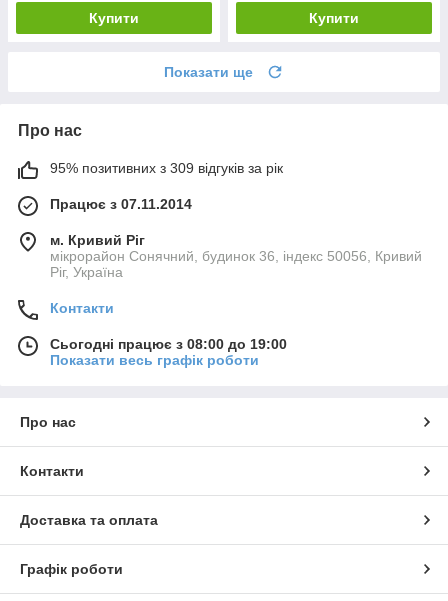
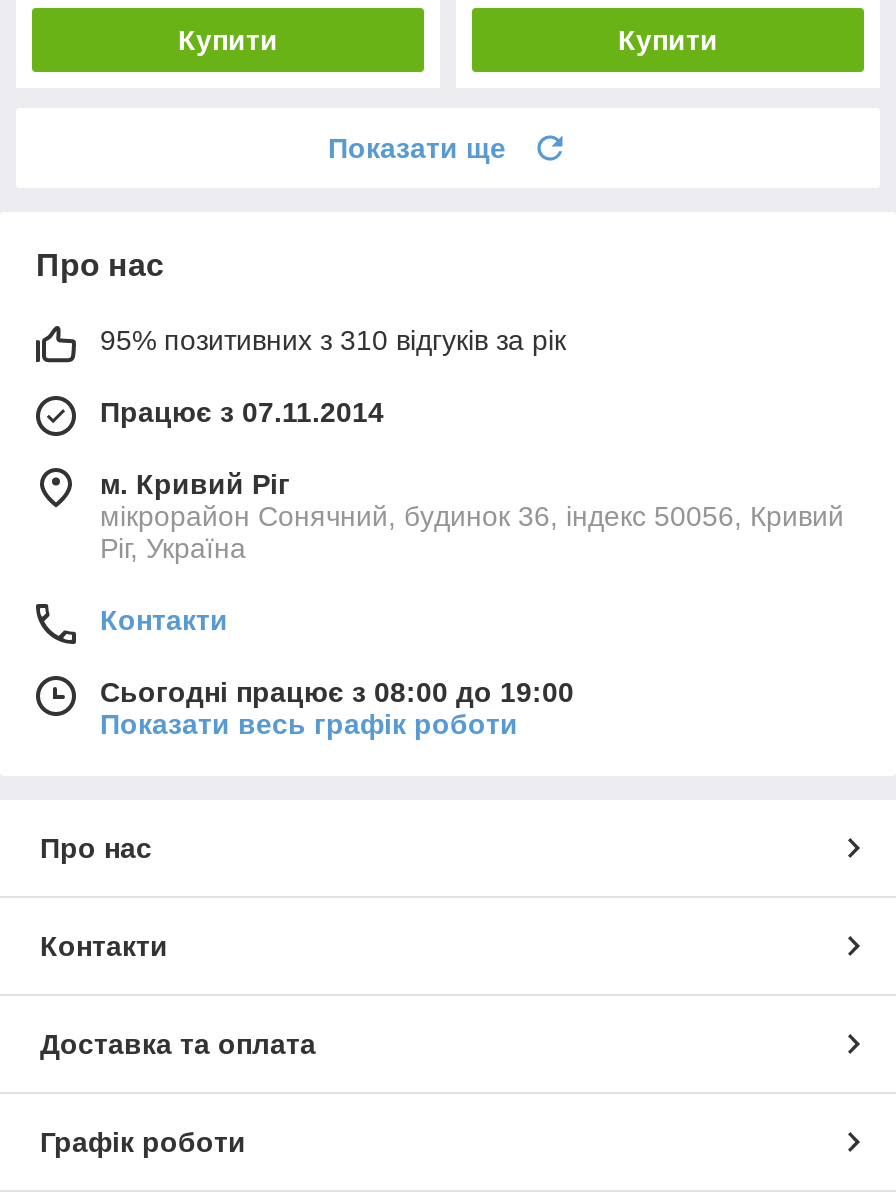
[50,160,283,176] 95% позитивних з 309 відгуків за рік -> [100,324,566,356] 95% позитивних з 310 відгуків за рік

